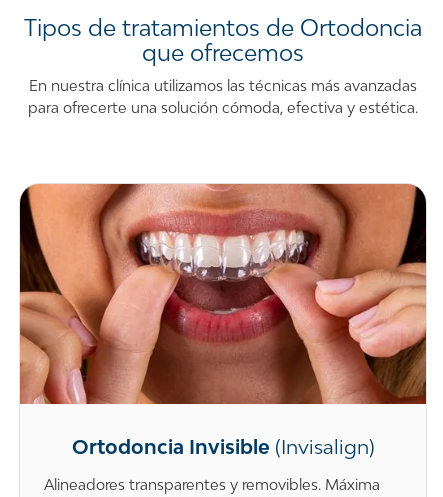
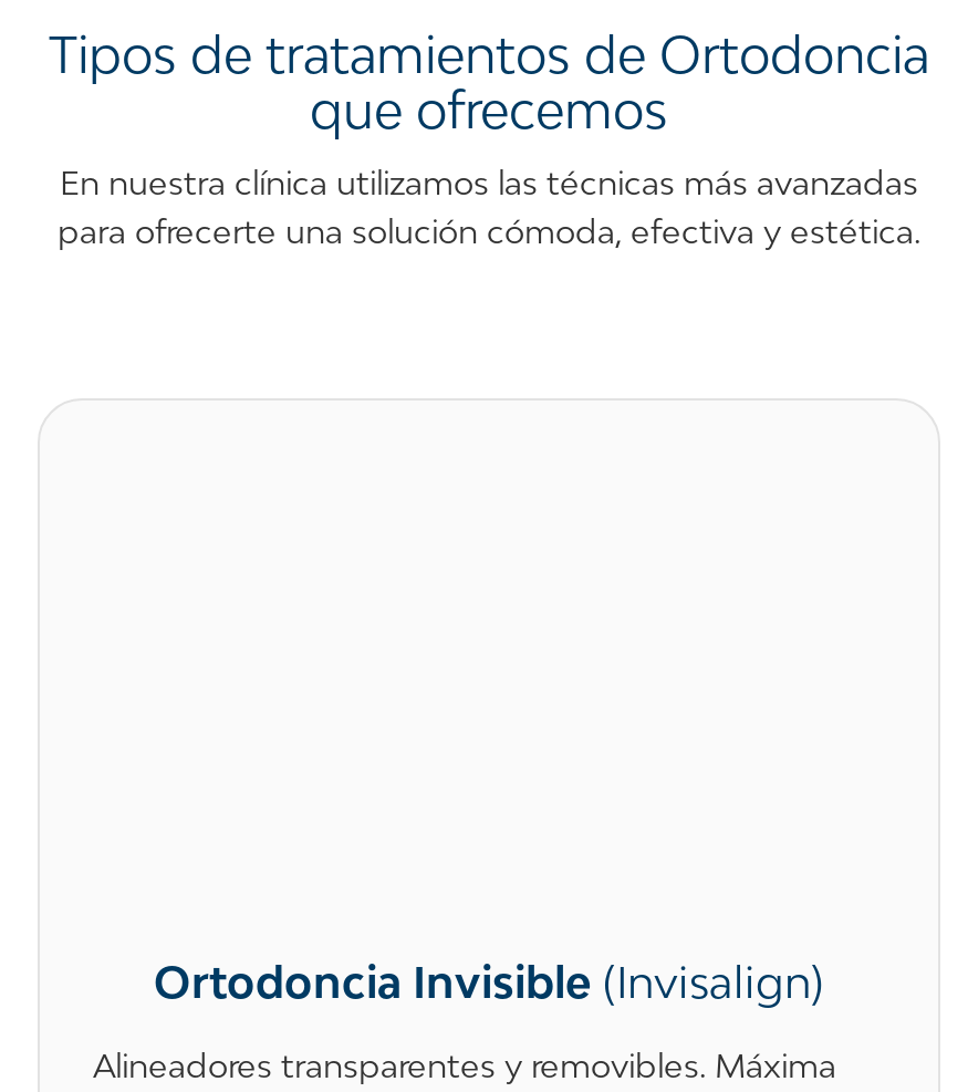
[19,183,427,405] [image] -> none

